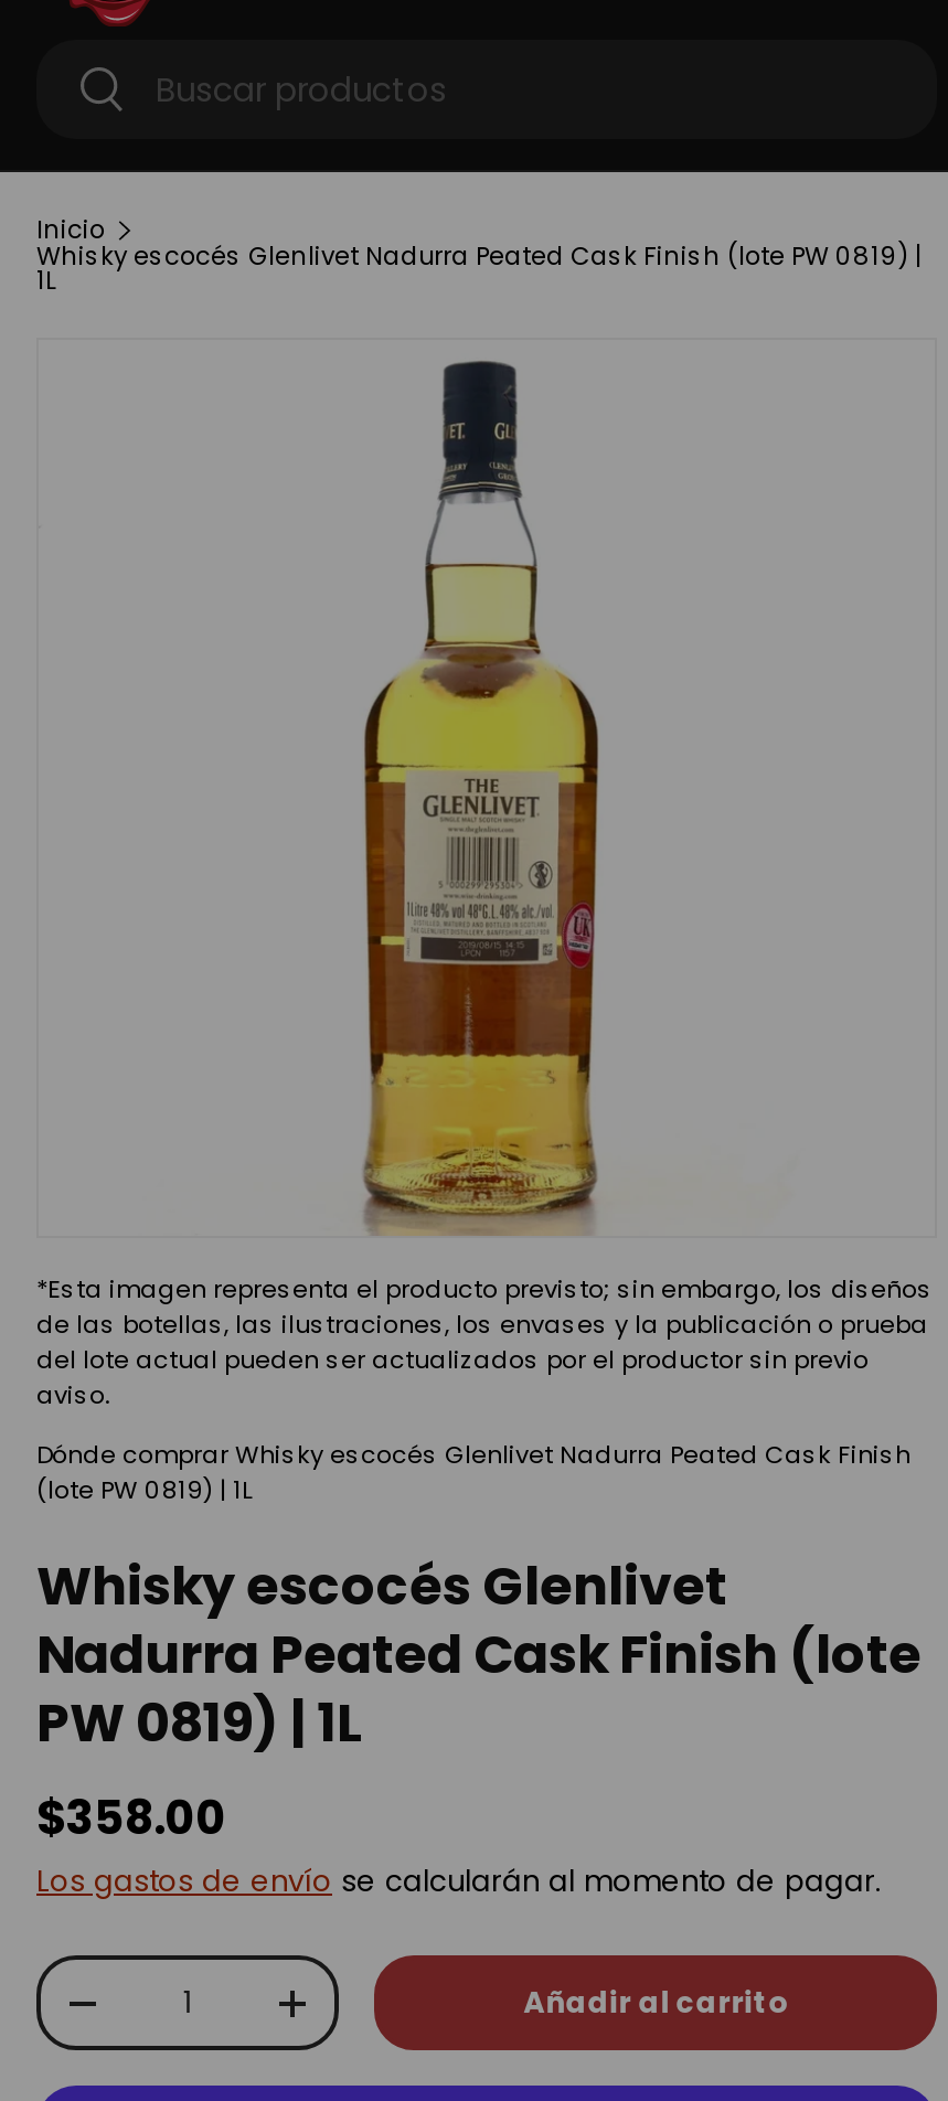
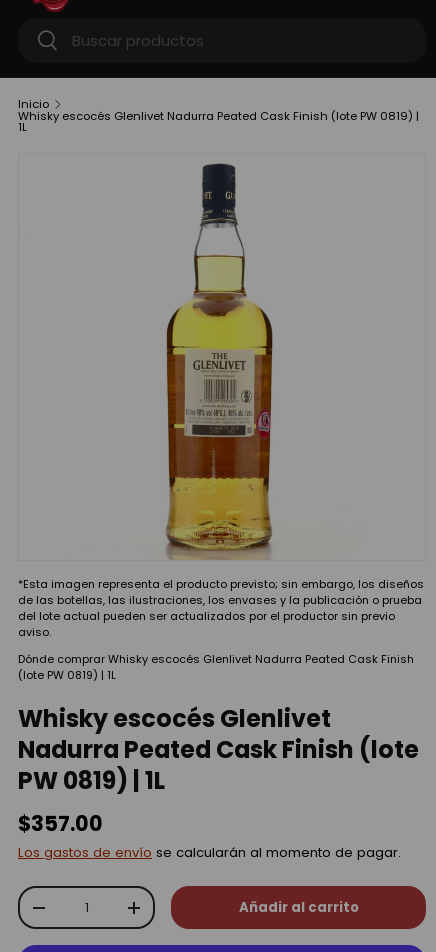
[36,1785,226,1849] $358.00 -> [18,809,103,838] $357.00

